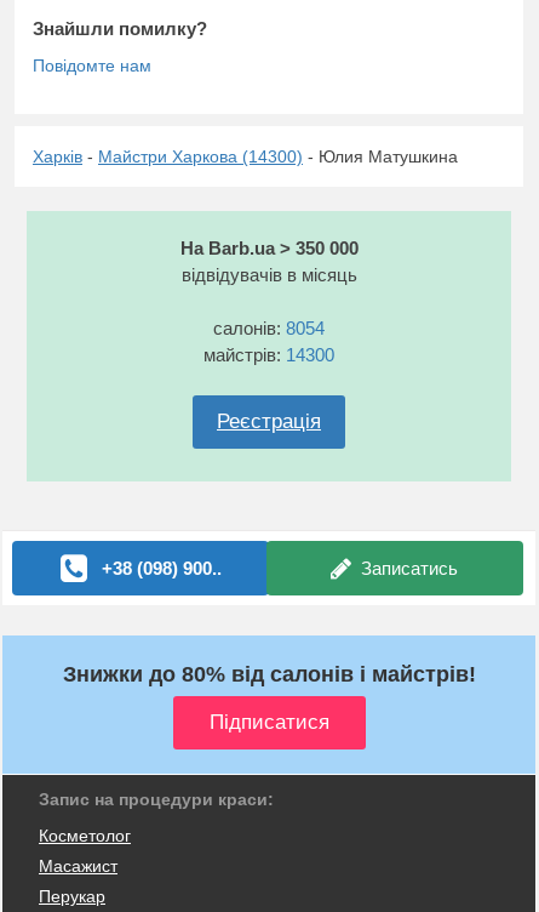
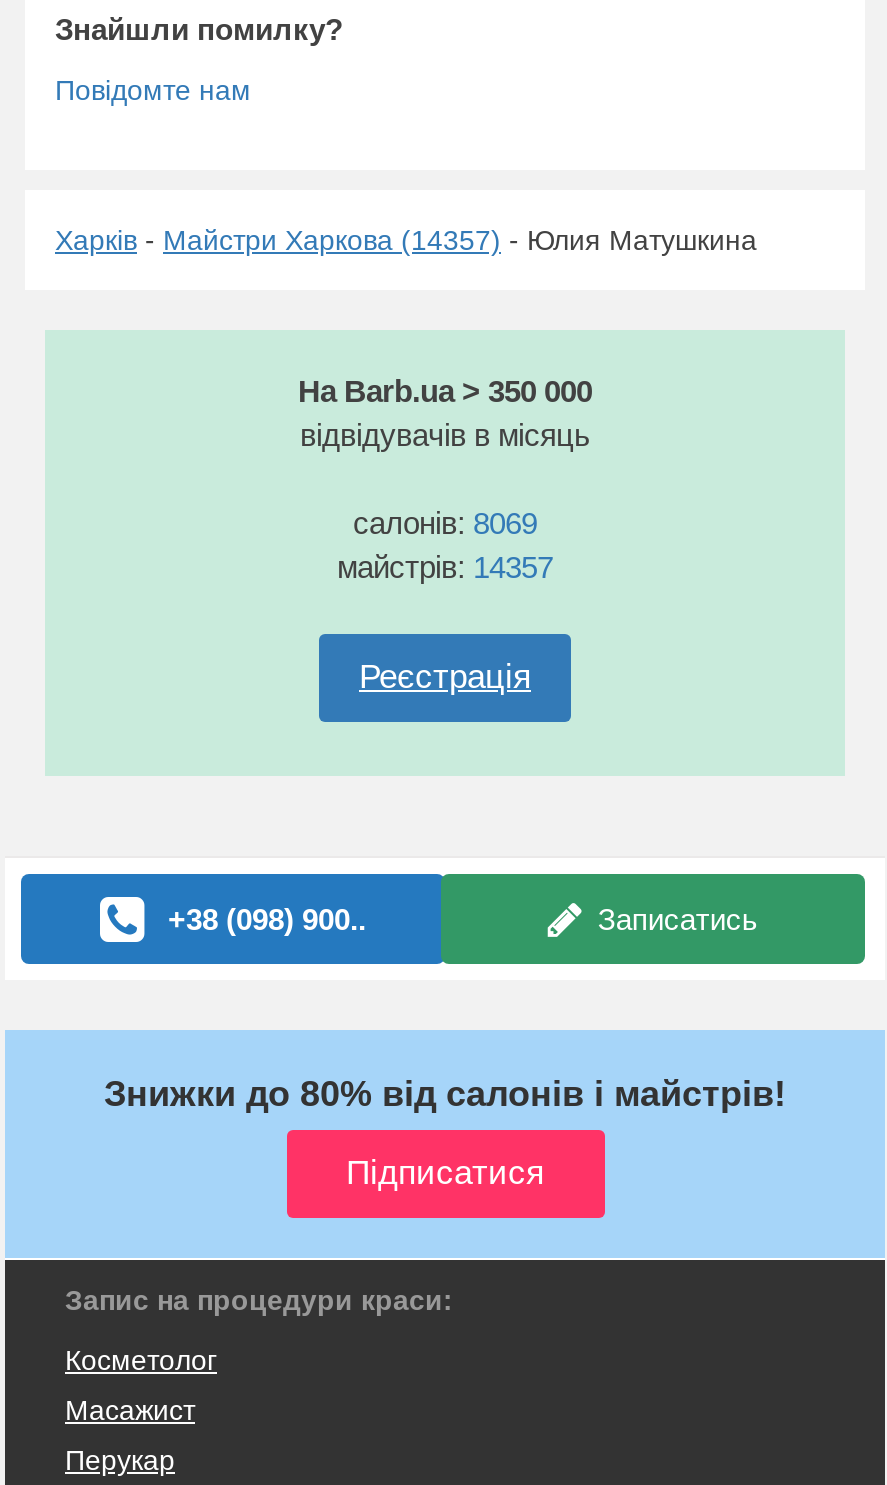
[33,147,458,166] Харків - Майстри Харкова (14300) - Юлия Матушкина -> [55,224,757,256] Харків - Майстри Харкова (14357) - Юлия Матушкина
[213,318,325,338] салонів: 8054 -> [353,506,537,540] салонів: 8069
[203,344,334,365] майстрів: 14300 -> [337,550,553,584] майстрів: 14357

